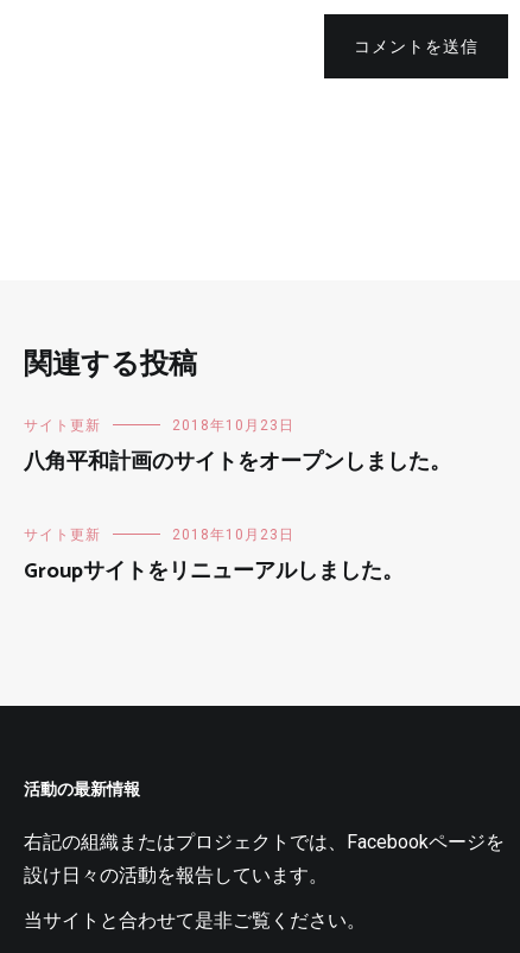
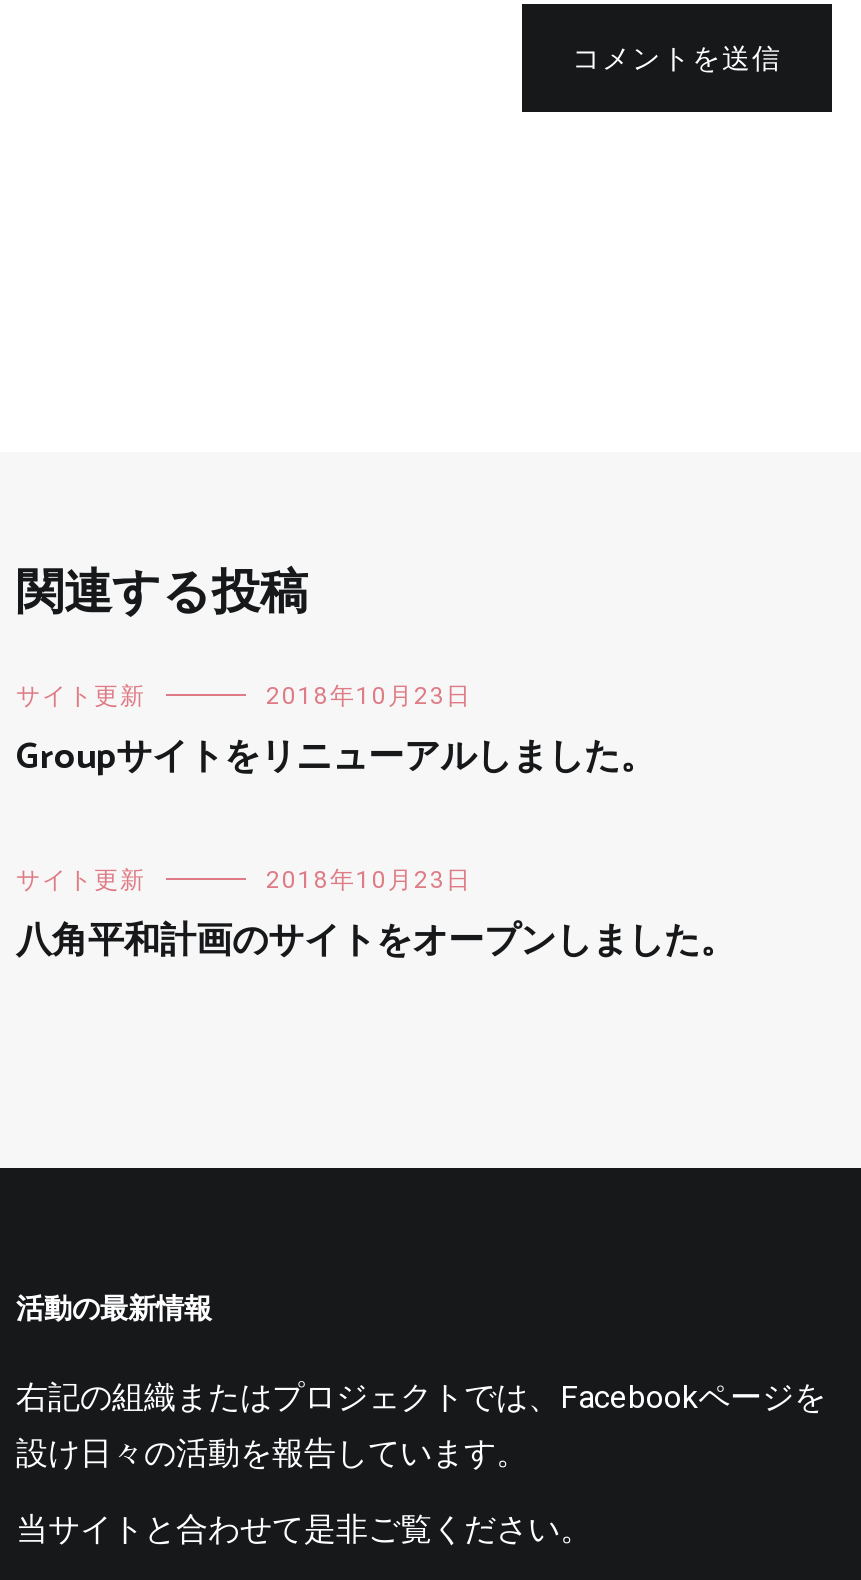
moved [24,445,451,480] -> [16,912,736,972]: 八角平和計画のサイトをオープンしました。
moved [24,554,404,590] -> [16,728,656,788]: Groupサイトをリニューアルしました。

